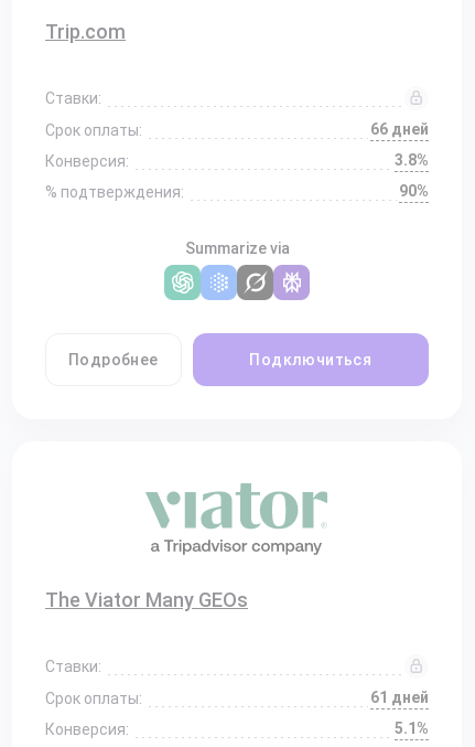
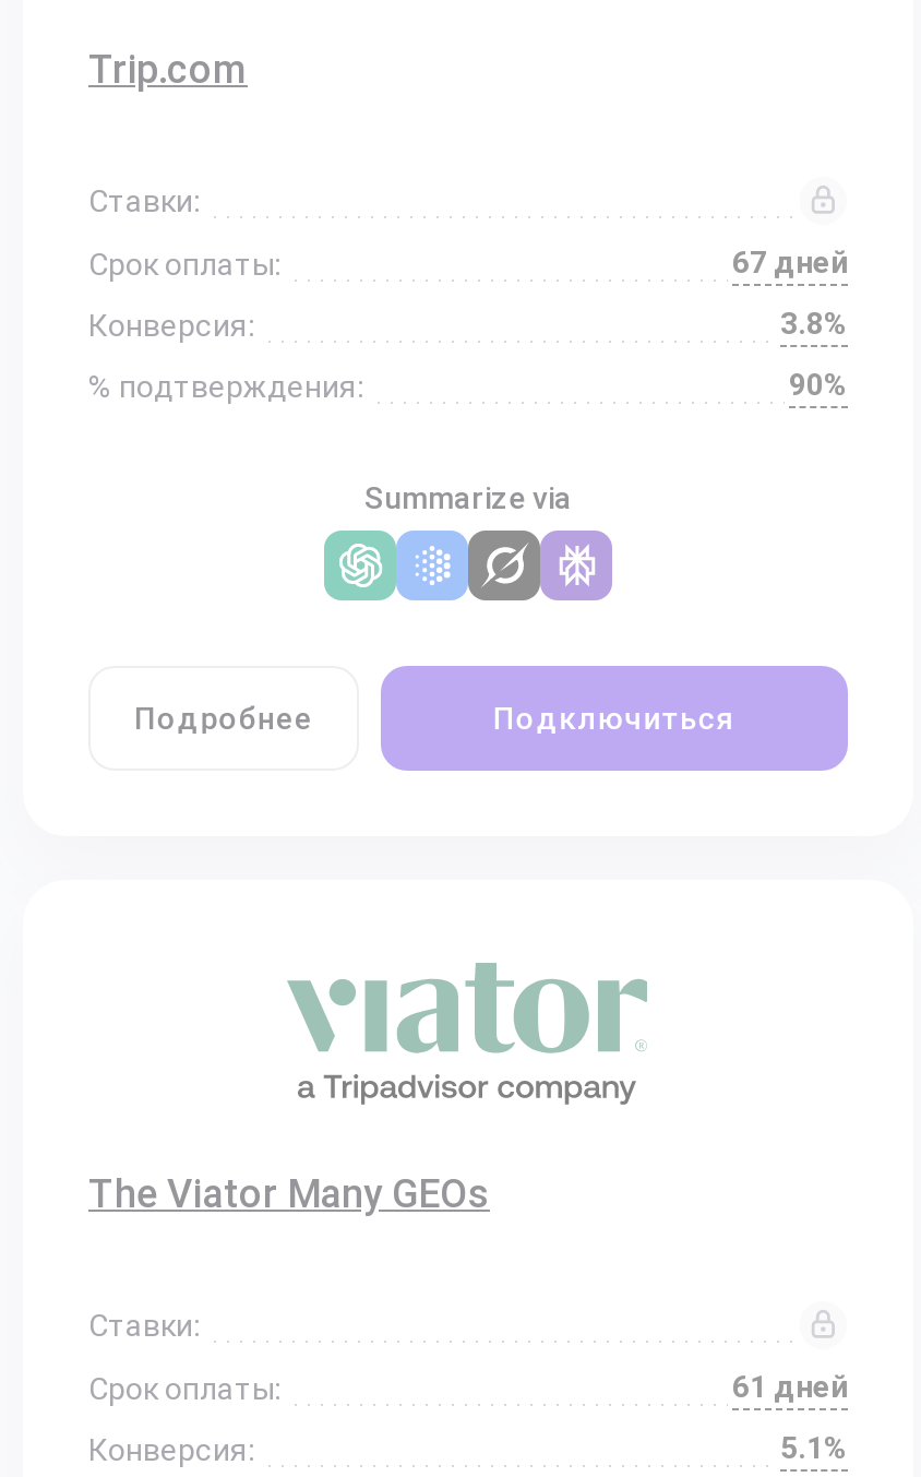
[370,120,429,138] 66 дней -> [732,245,848,279] 67 дней

